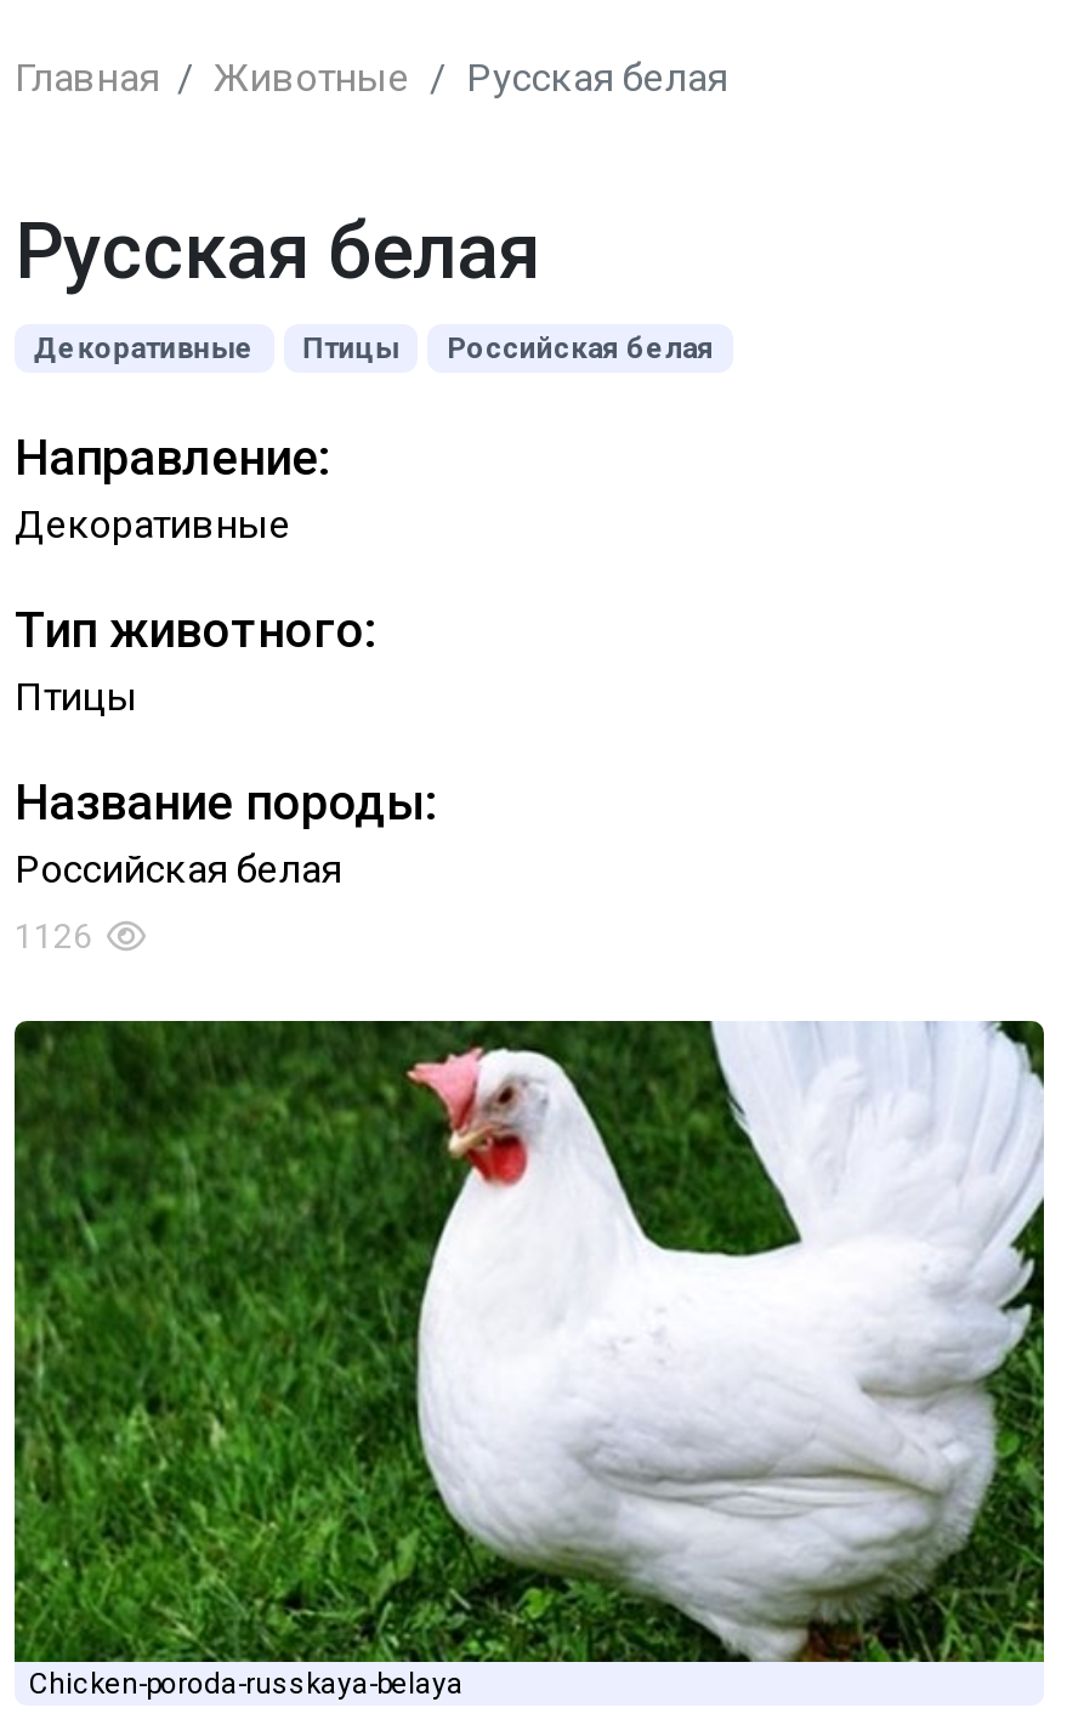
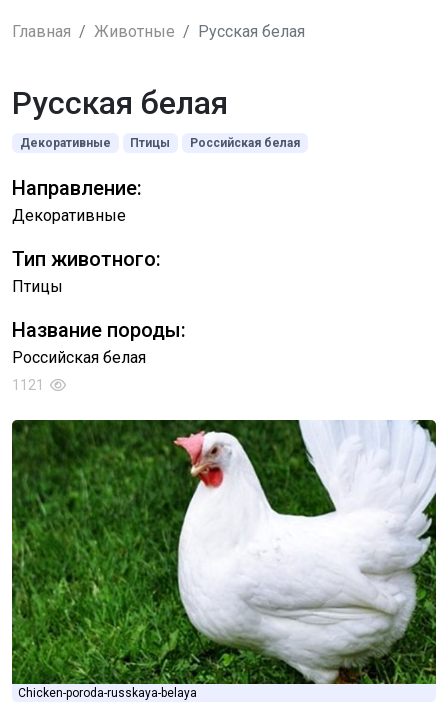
[15,917,107,955] 1126 -> [12,377,50,393] 1121

